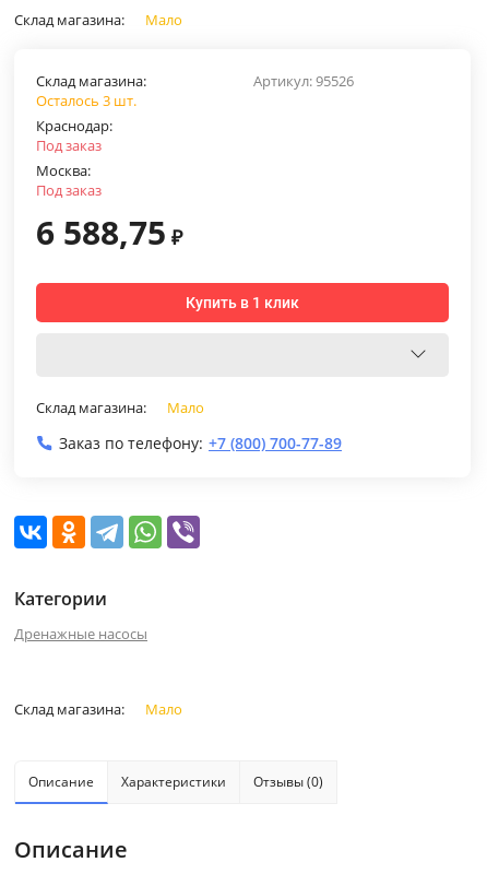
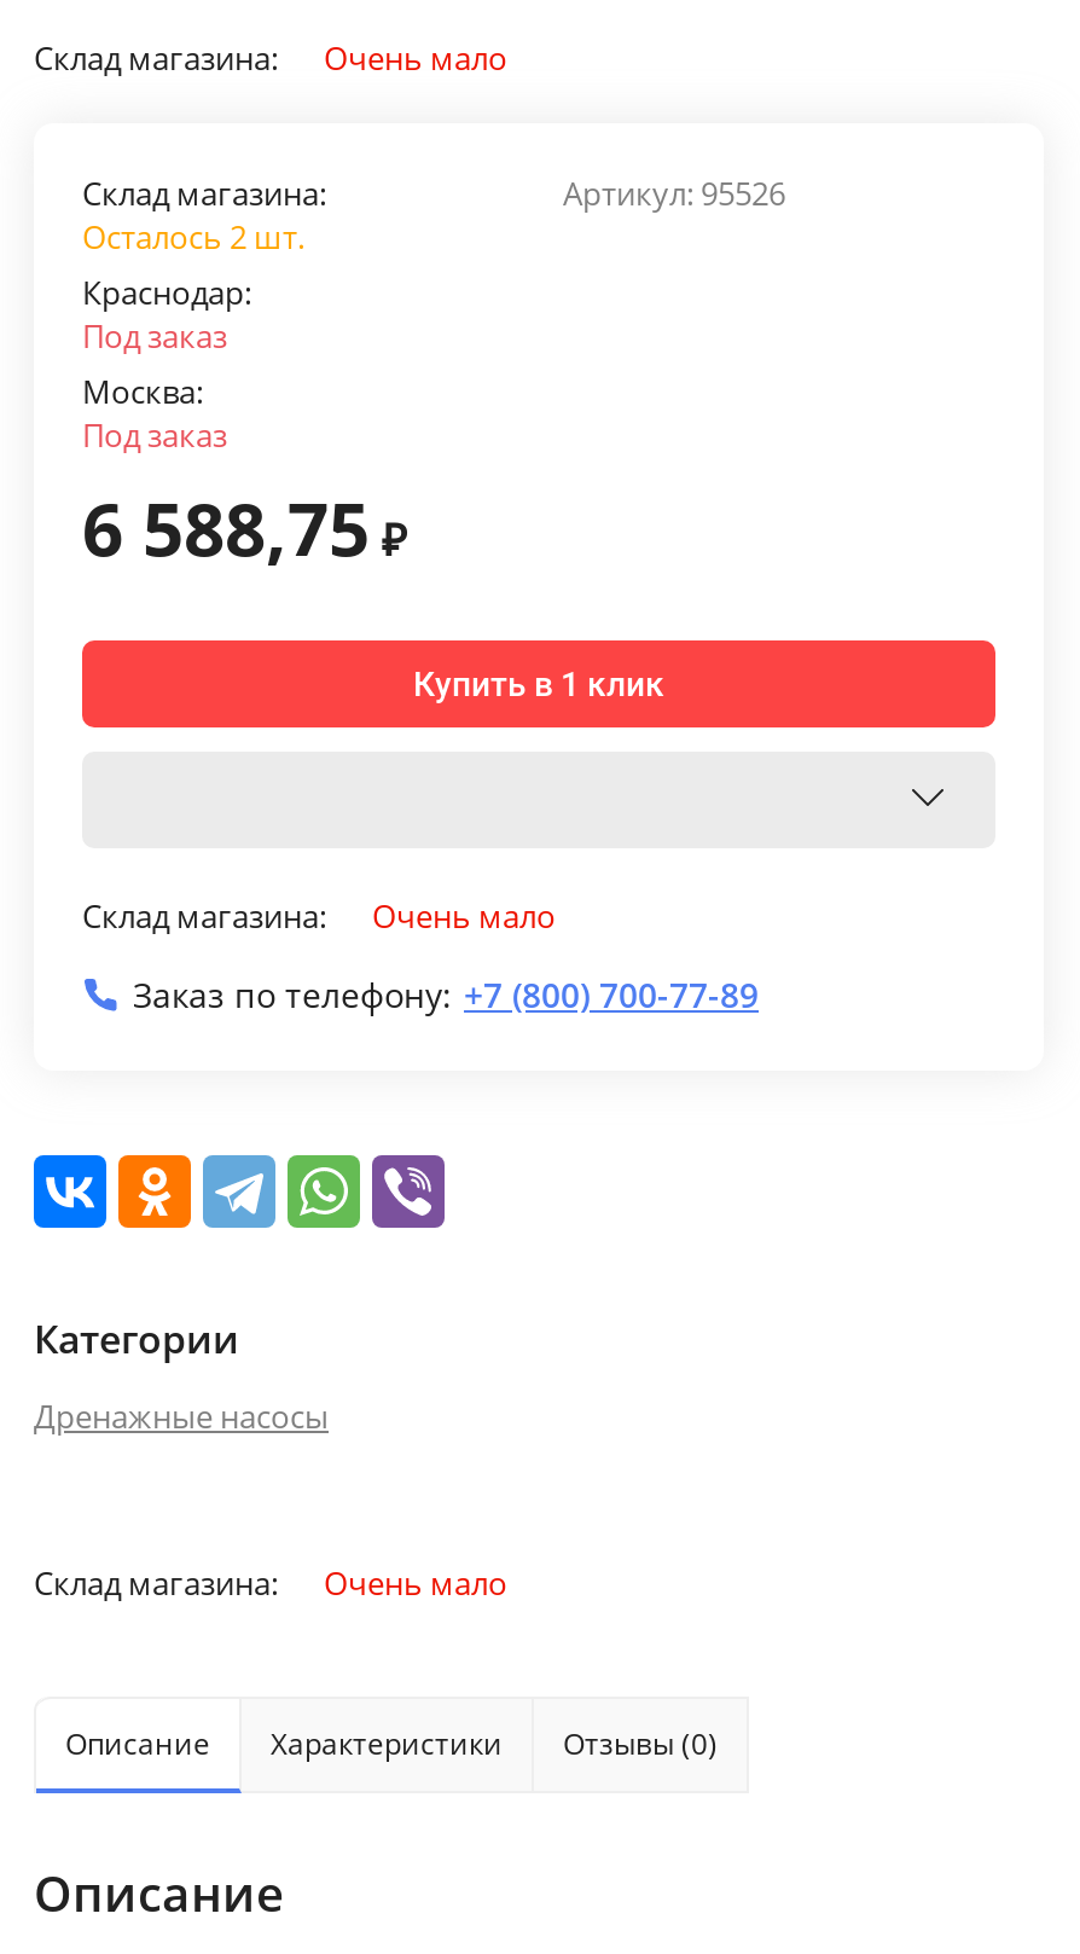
[145,10,182,29] Мало -> [324,36,507,80] Очень мало
[36,91,136,110] Осталось 3 шт. -> [82,215,304,259] Осталось 2 шт.
[167,398,204,417] Мало -> [372,894,556,938] Очень мало
[145,699,182,719] Мало -> [324,1561,507,1605] Очень мало

